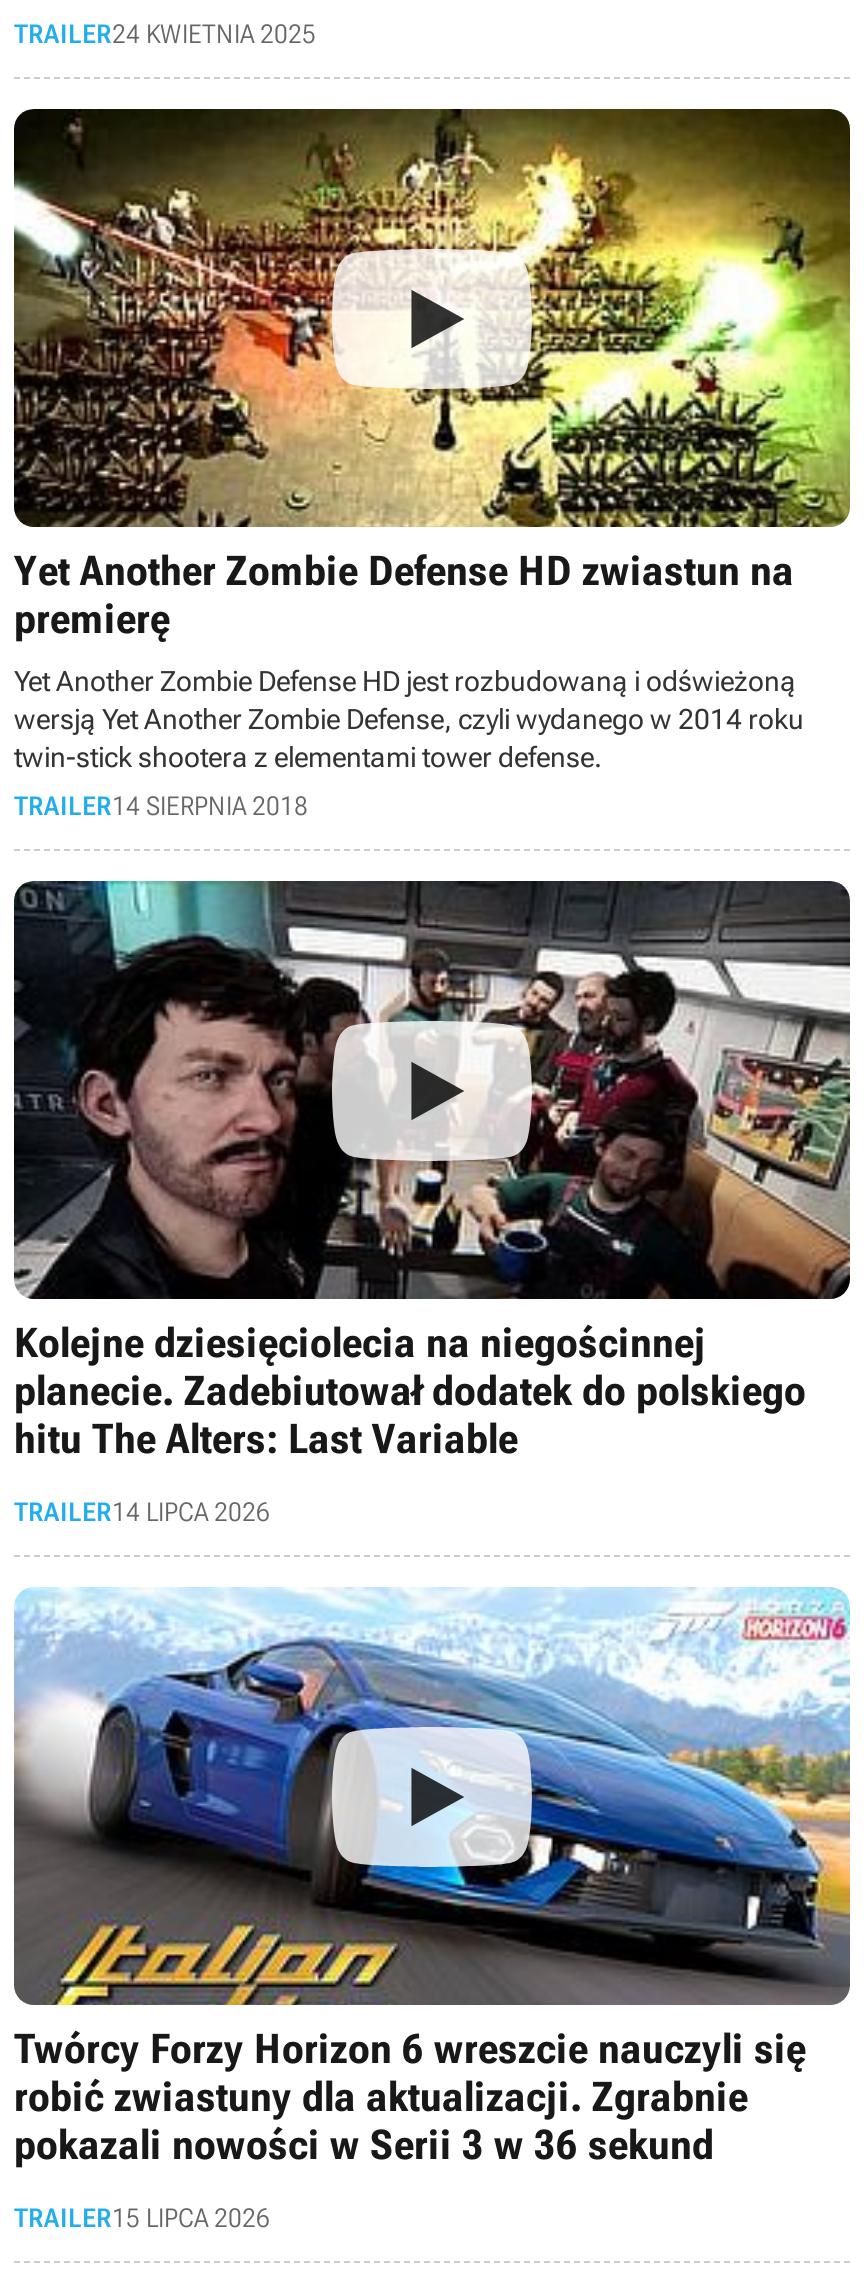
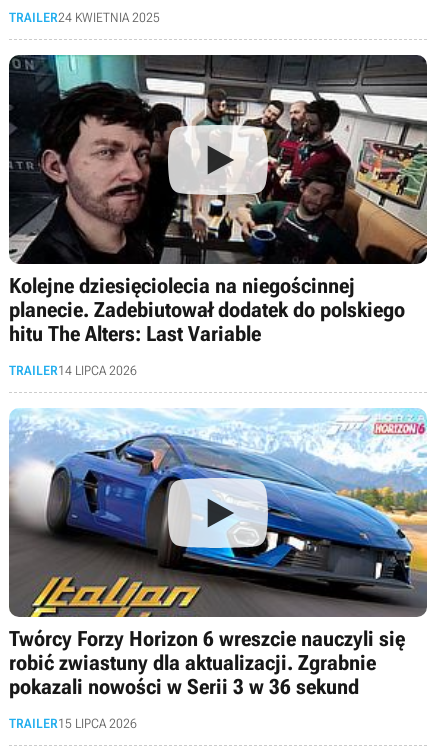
[14,107,852,821] [image] | Yet Another Zombie Defense HD zwiastun na | premierę | Yet Another Zombie Defense HD jest rozbudowaną i odświeżoną | wersją Yet Another Zombie Defense, czyli wydanego w 2014 roku | twin-stick shootera z elementami tower defense. | TRAILER14 SIERPNIA 2018 -> none

